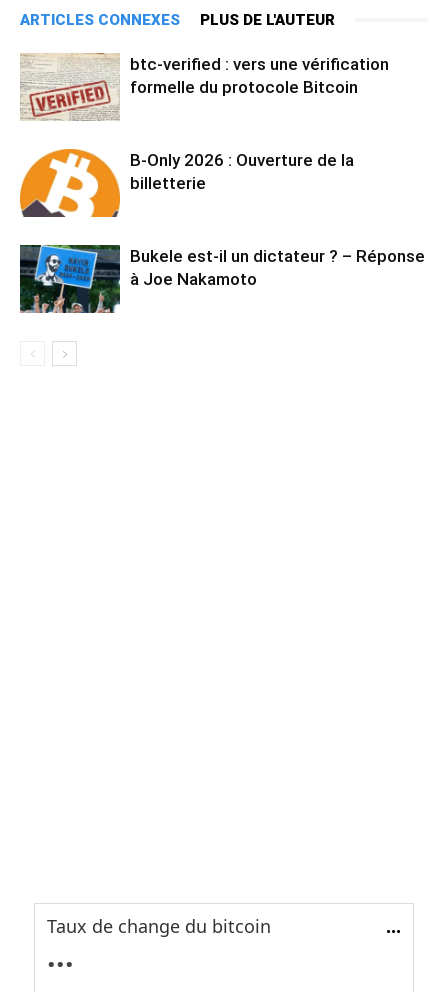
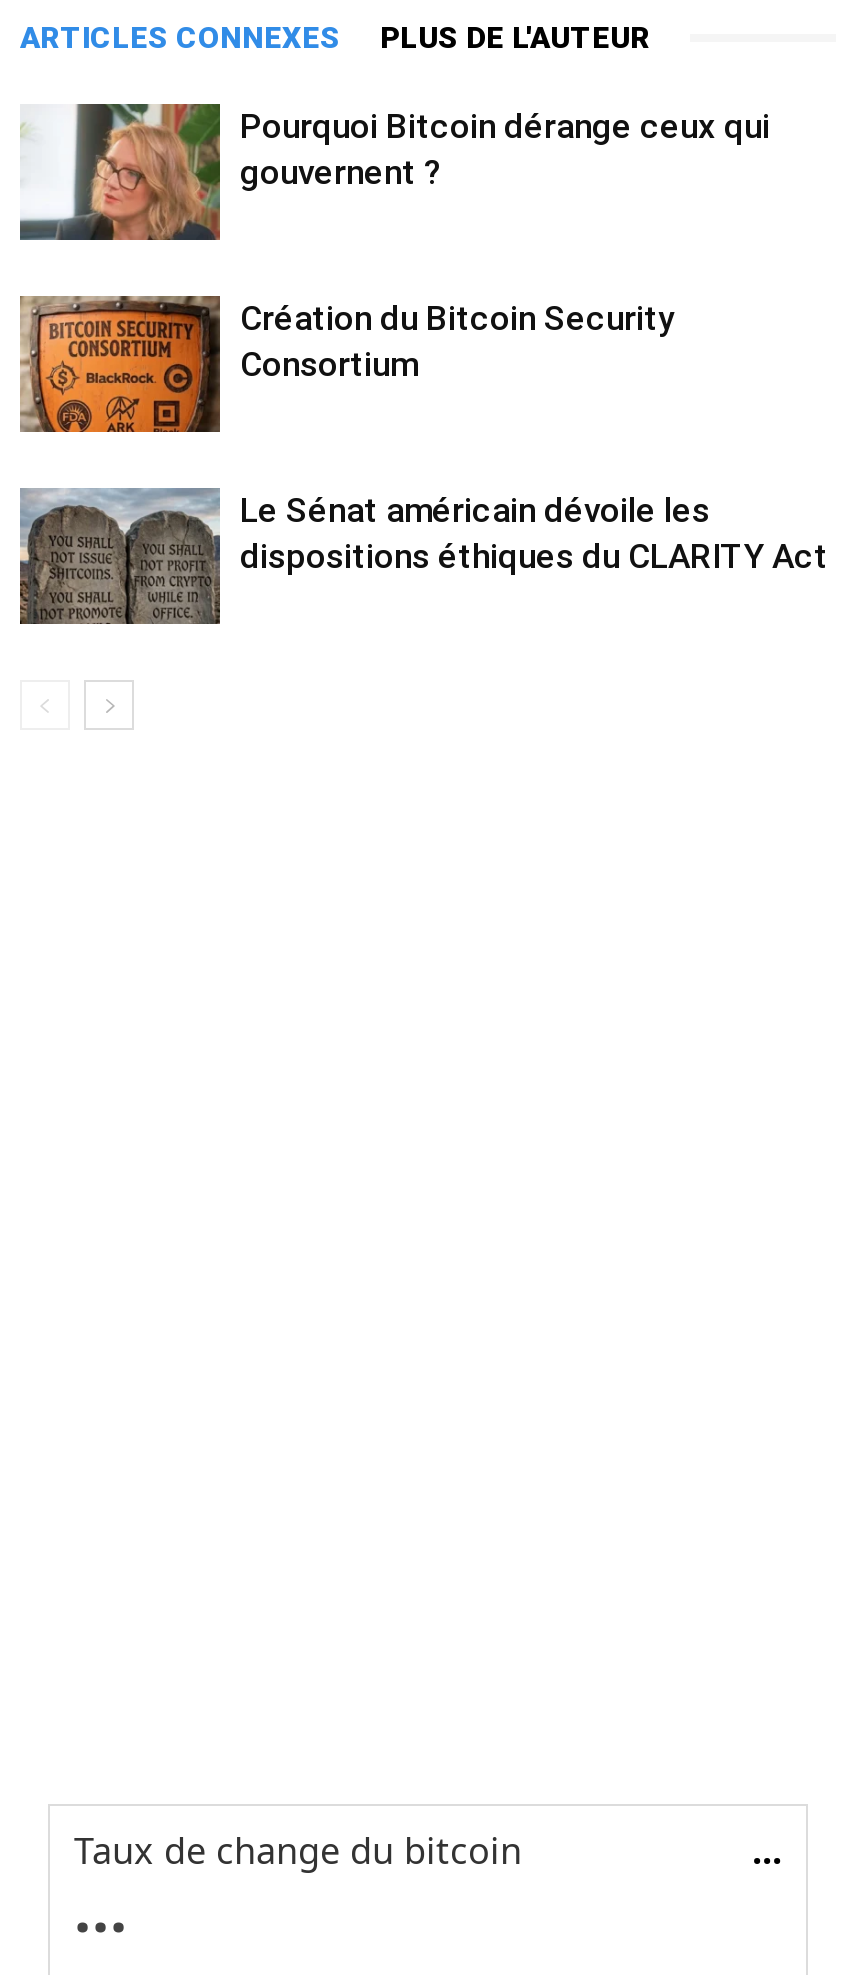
[20,53,389,121] [image] | btc-verified : vers une vérification | formelle du protocole Bitcoin -> [18,102,770,242] [image] | Pourquoi Bitcoin dérange ceux qui | gouvernent ?
[19,148,354,218] [image] | B-Only 2026 : Ouverture de la | billetterie -> [18,294,674,434] [image] | Création du Bitcoin Security | Consortium
[19,244,425,314] [image] | Bukele est-il un dictateur ? – Réponse | à Joe Nakamoto -> [18,486,828,626] [image] | Le Sénat américain dévoile les | dispositions éthiques du CLARITY Act

